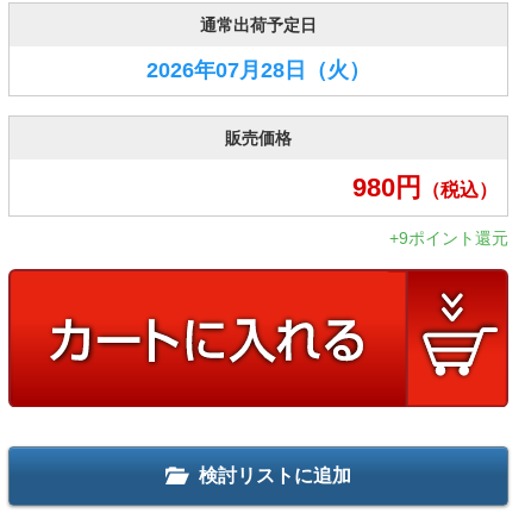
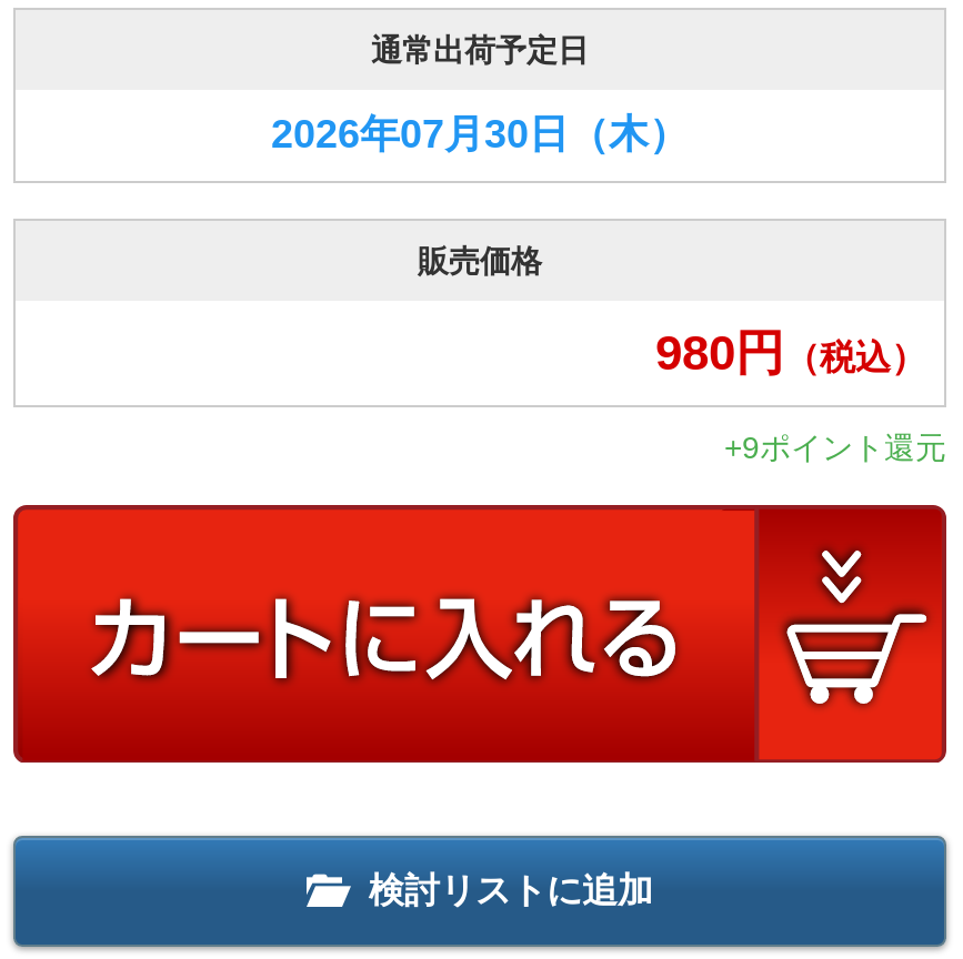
[146,58,370,82] 2026年07月28日（火） -> [271,112,689,157] 2026年07月30日（木）

